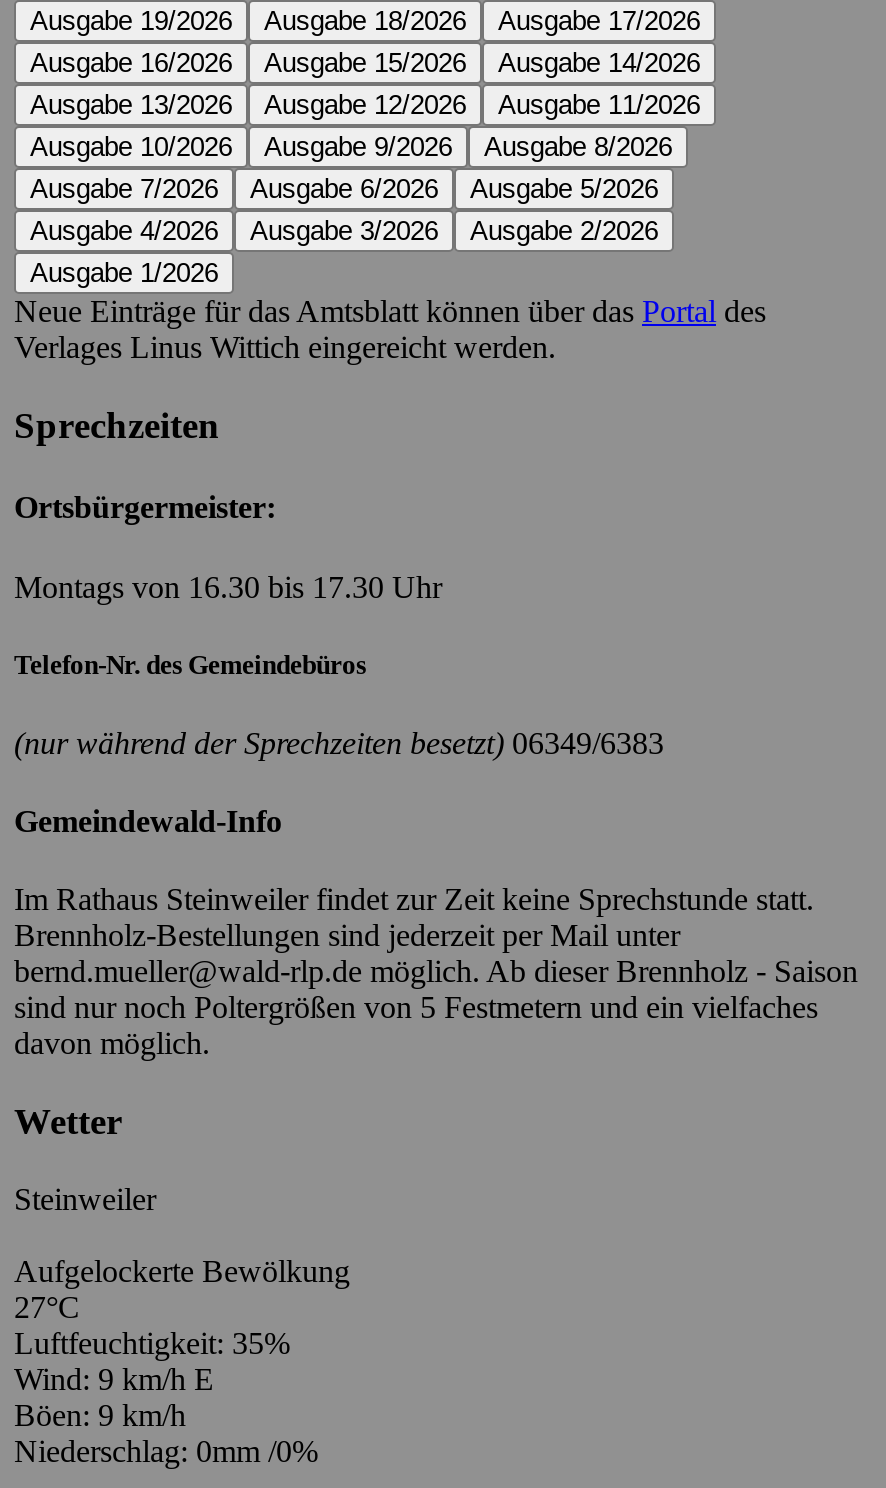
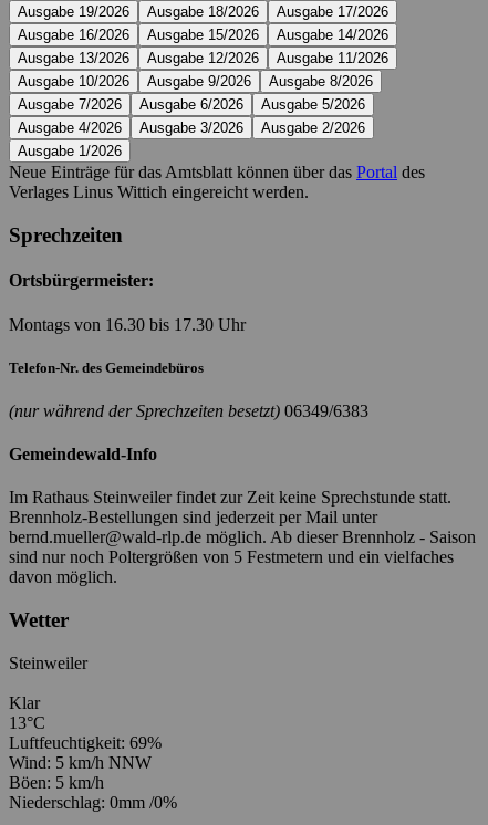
[14,1254,350,1432] Aufgelockerte Bewölkung | 27°C | Luftfeuchtigkeit: 35% | Wind: 9 km/h E | Böen: 9 km/h -> [9,693,162,792] Klar | 13°C | Luftfeuchtigkeit: 69% | Wind: 5 km/h NNW | Böen: 5 km/h

